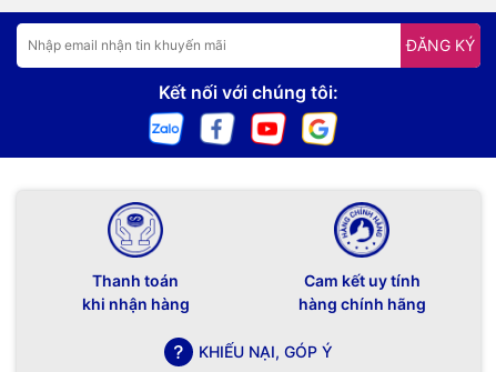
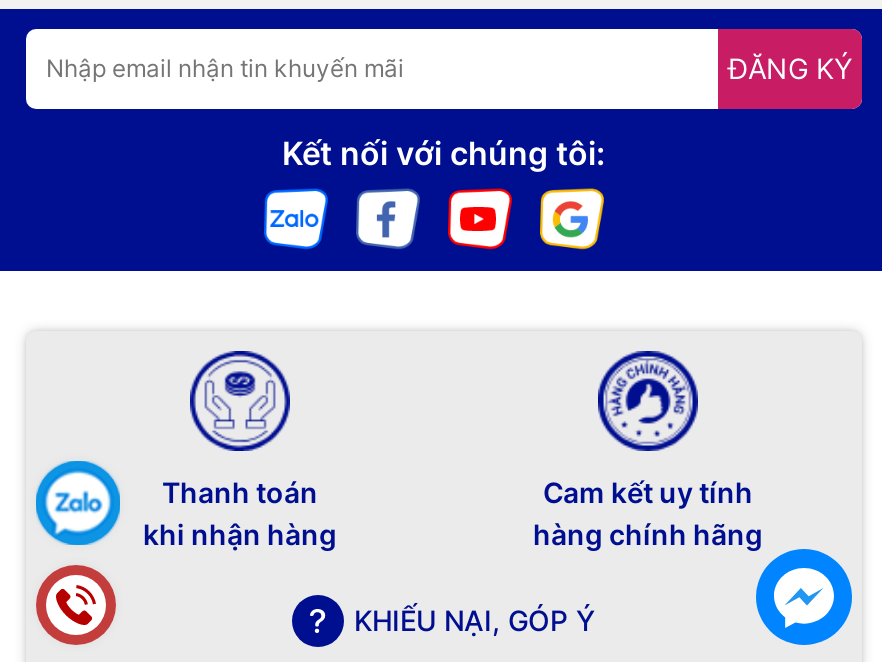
none -> [34,459,122,547] [image]
none -> [34,563,118,647] [image]
none -> [754,547,854,647] [image]

